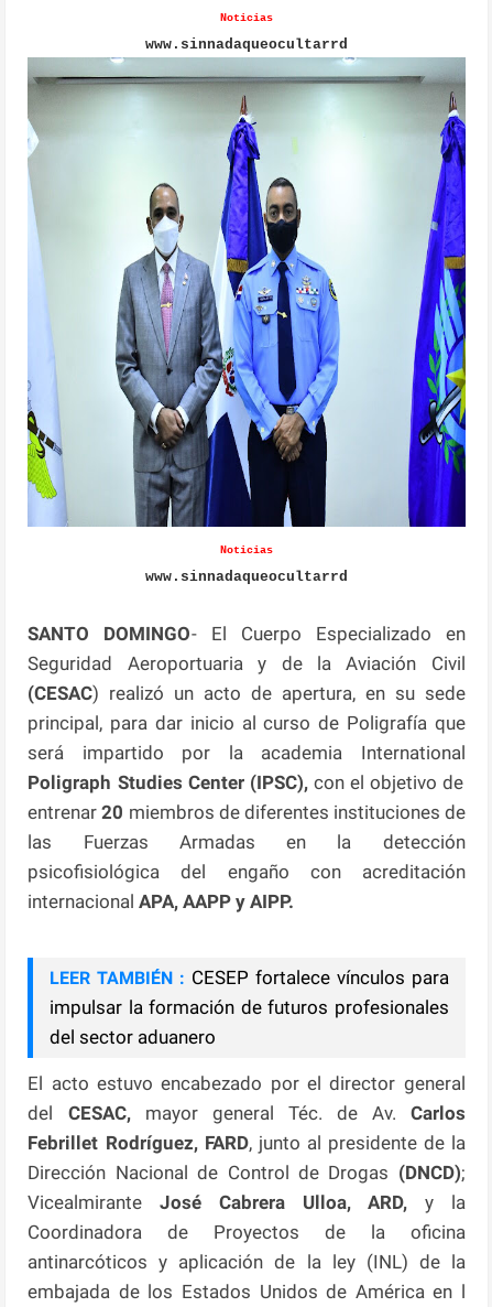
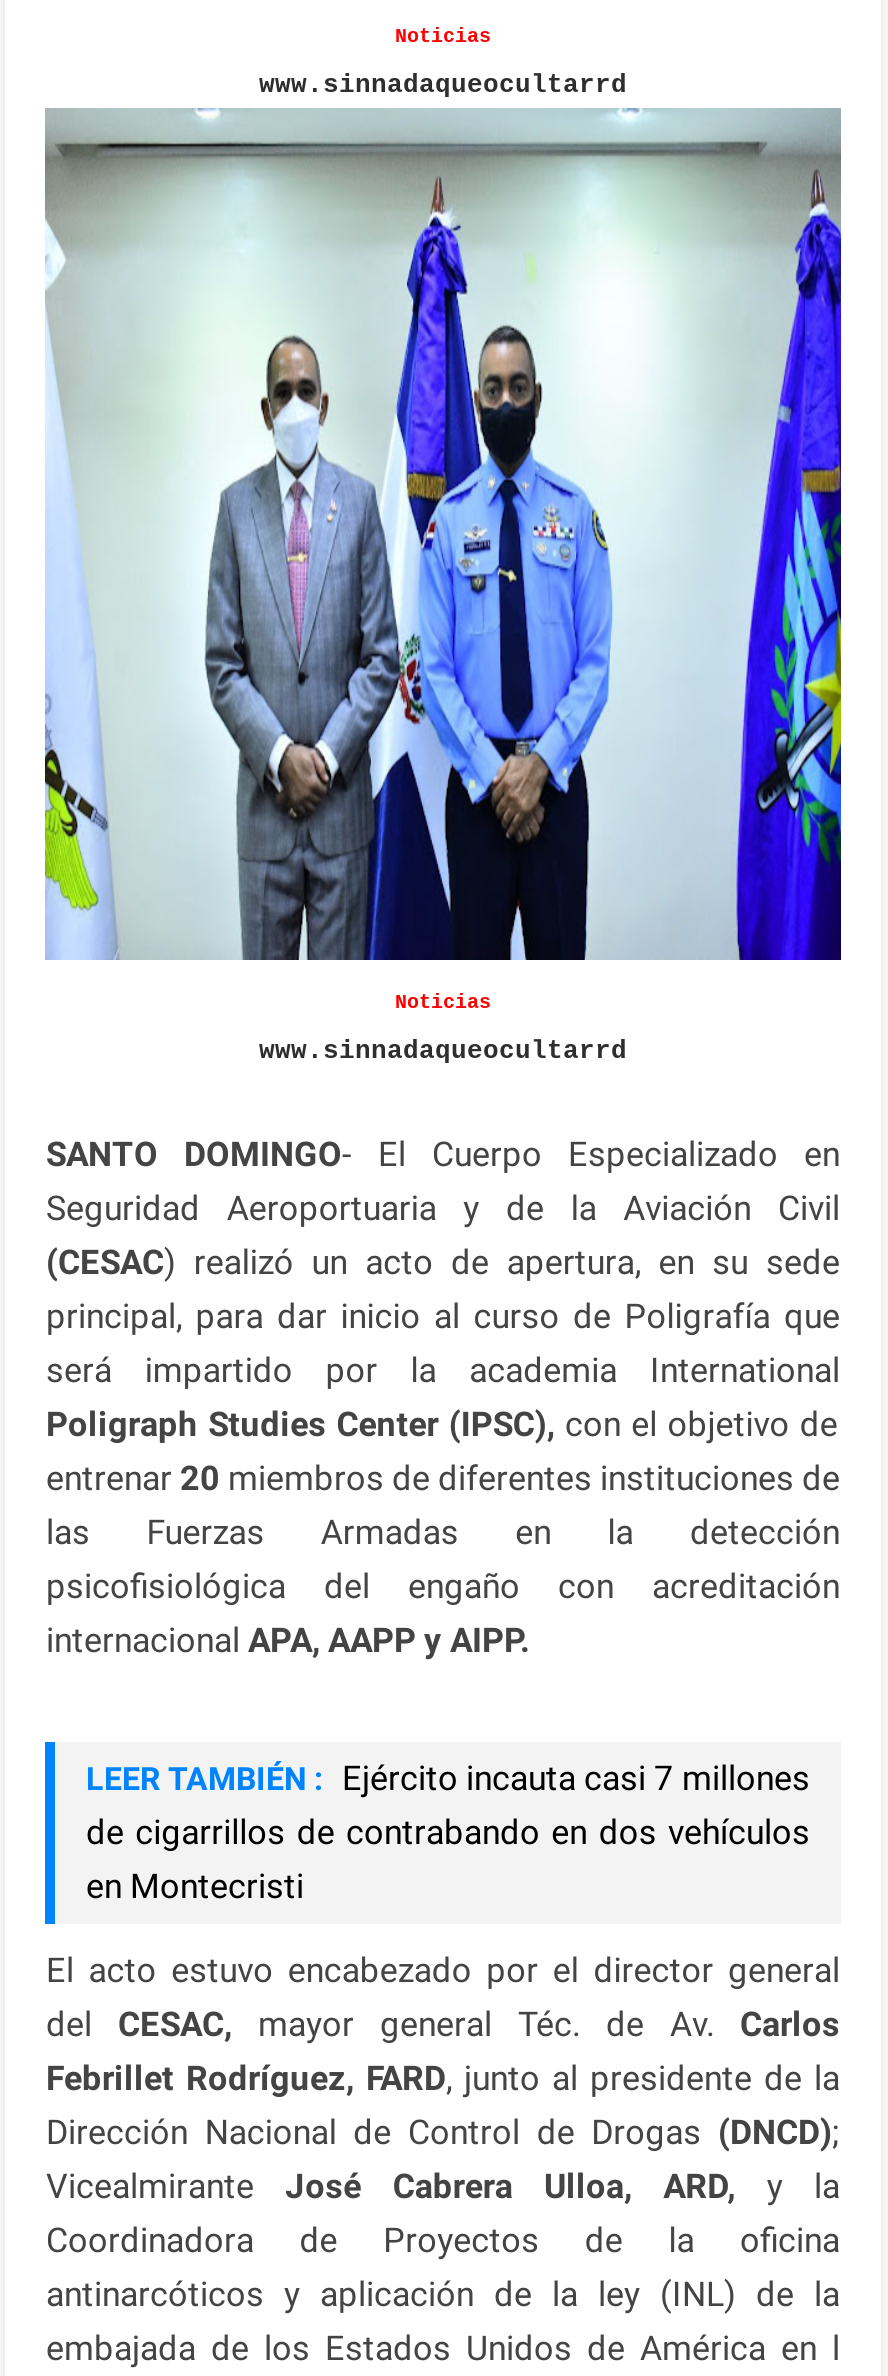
[50,966,449,1048] LEER TAMBIÉN : CESEP fortalece vínculos para | impulsar la formación de futuros profesionales | del sector aduanero -> [86,1758,810,1906] LEER TAMBIÉN : Ejército incauta casi 7 millones | de cigarrillos de contrabando en dos vehículos | en Montecristi

